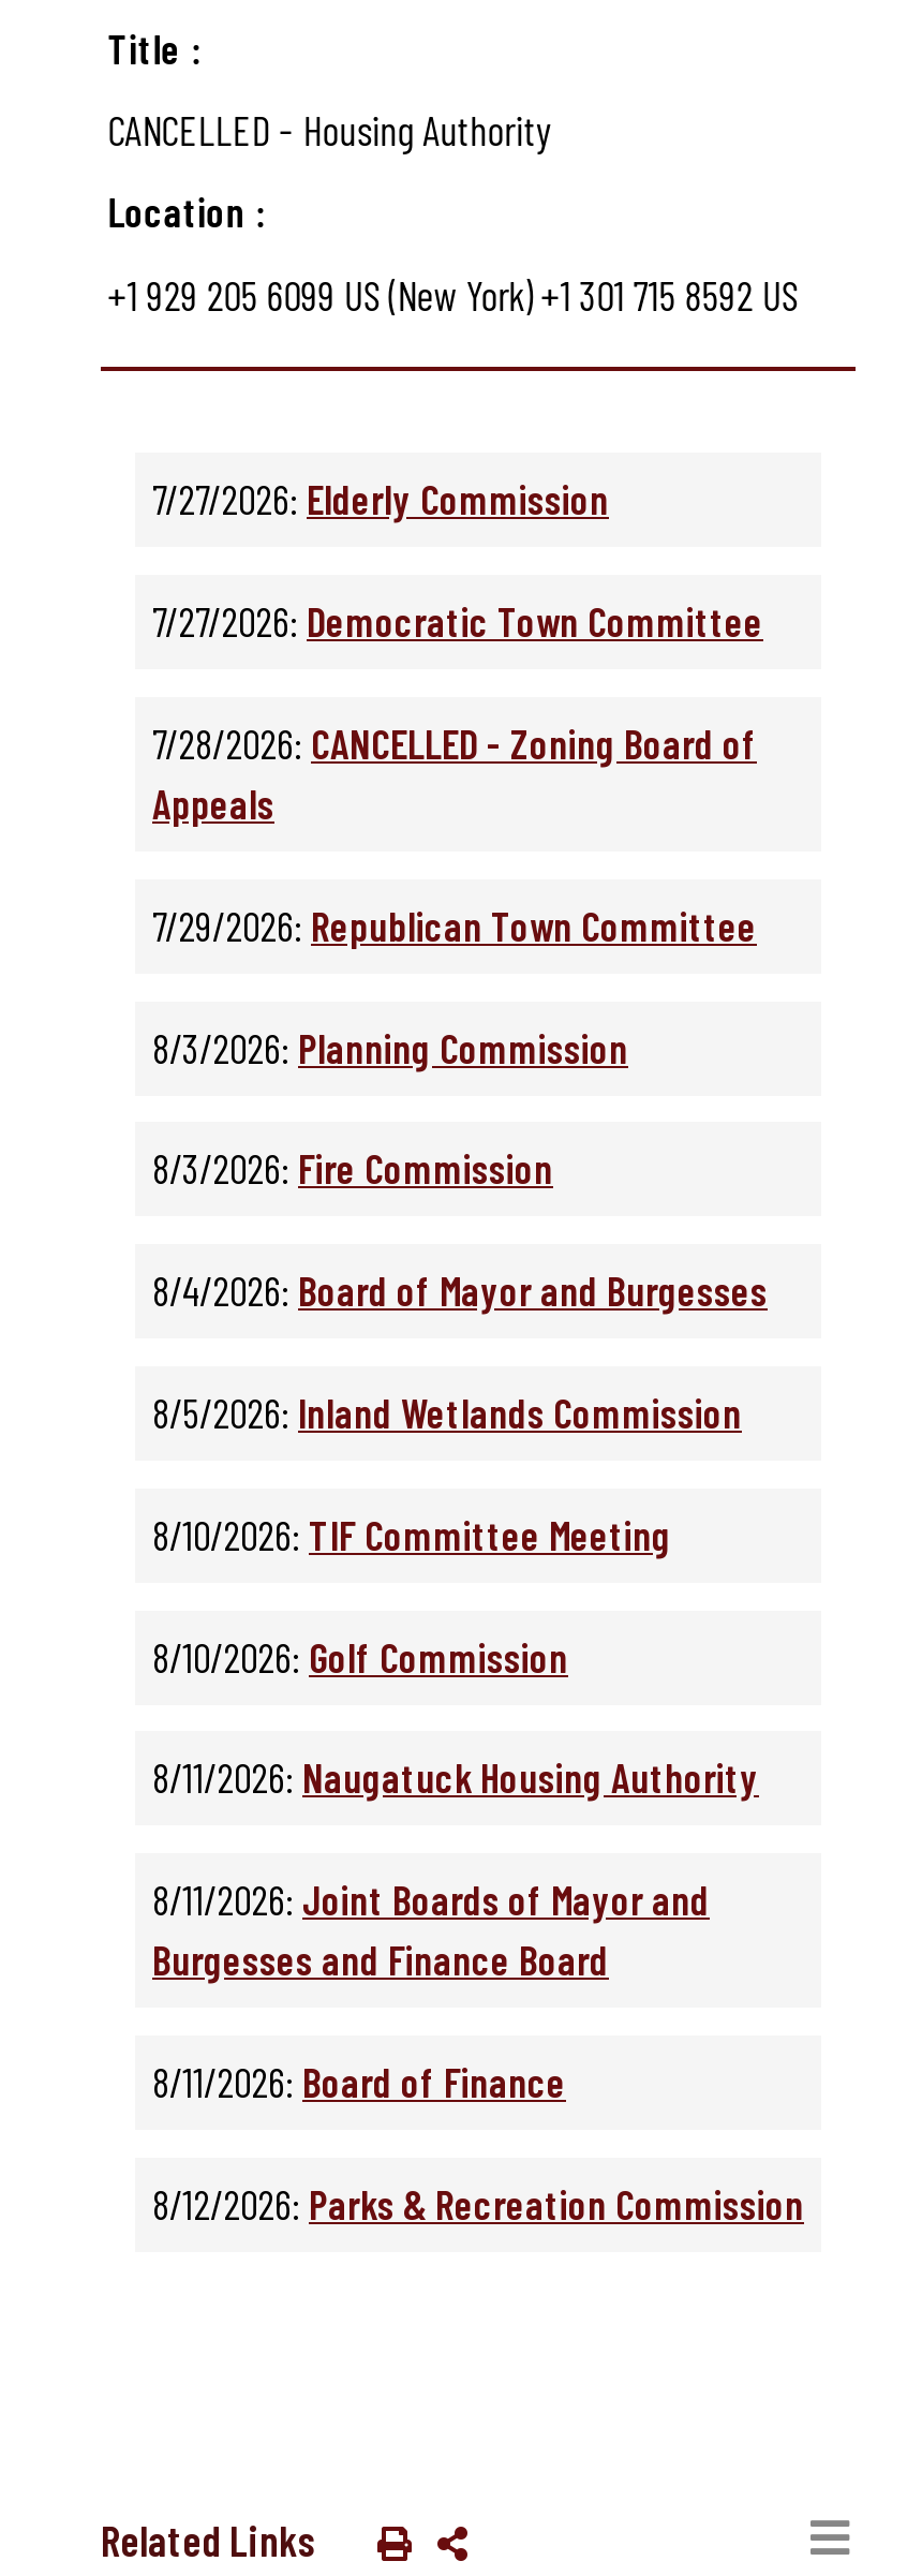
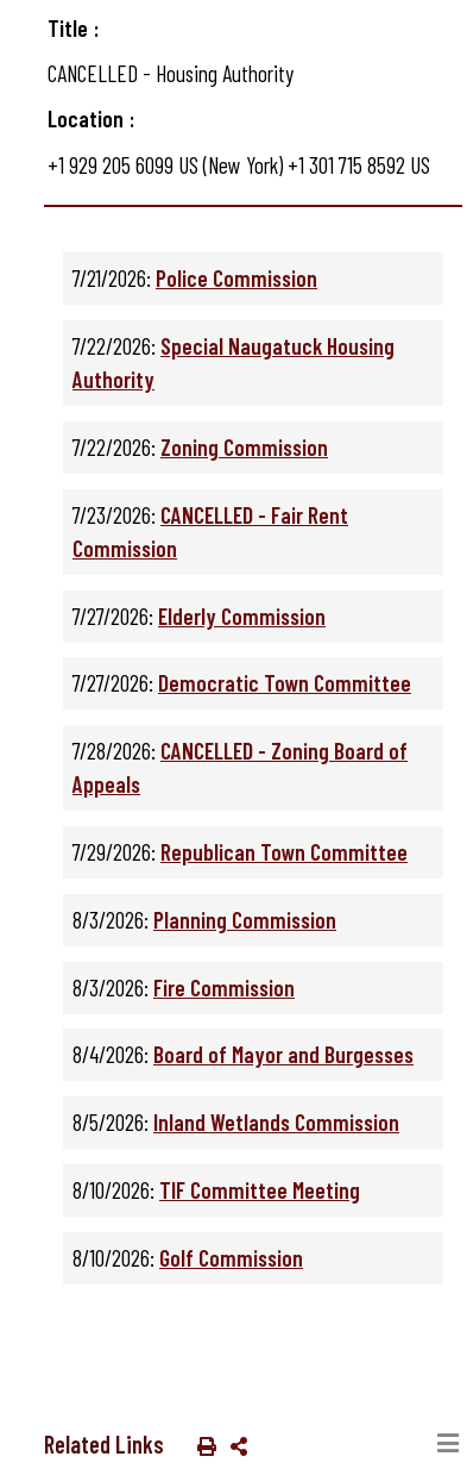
none -> [72,265,395,562] 7/21/2026: Police Commission | 7/22/2026: Special Naugatuck Housing | Authority | 7/22/2026: Zoning Commission | 7/23/2026: CANCELLED - Fair Rent | Commission
moved [152,475,768,1681] -> [72,602,414,1271]: 7/27/2026: Elderly Commission | 7/27/2026: Democratic Town Committee | 7/28/2026: CANCELLED - Zoning Board of | ... | 8/10/2026: TIF Committee Meeting | 8/10/2026: Golf Commission
[152,1753,804,2228] 8/11/2026: Naugatuck Housing Authority | 8/11/2026: Joint Boards of Mayor and | Burgesses and Finance Board | 8/11/2026: Board of Finance | 8/12/2026: Parks & Recreation Commission -> none

